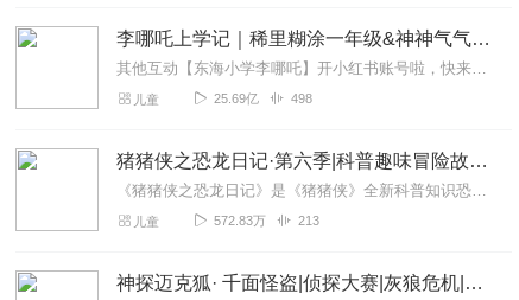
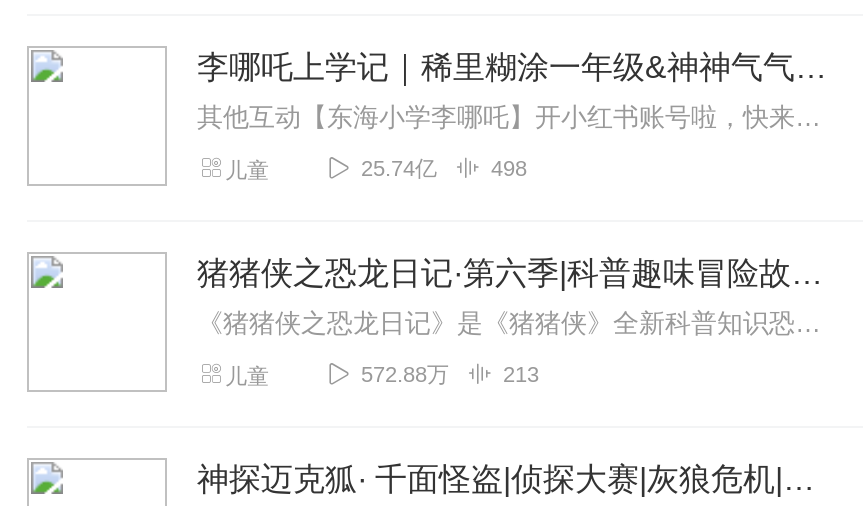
[214,91,259,106] 25.69亿 -> [361,156,437,180] 25.74亿
[214,213,266,228] 572.83万 -> [361,362,449,386] 572.88万

